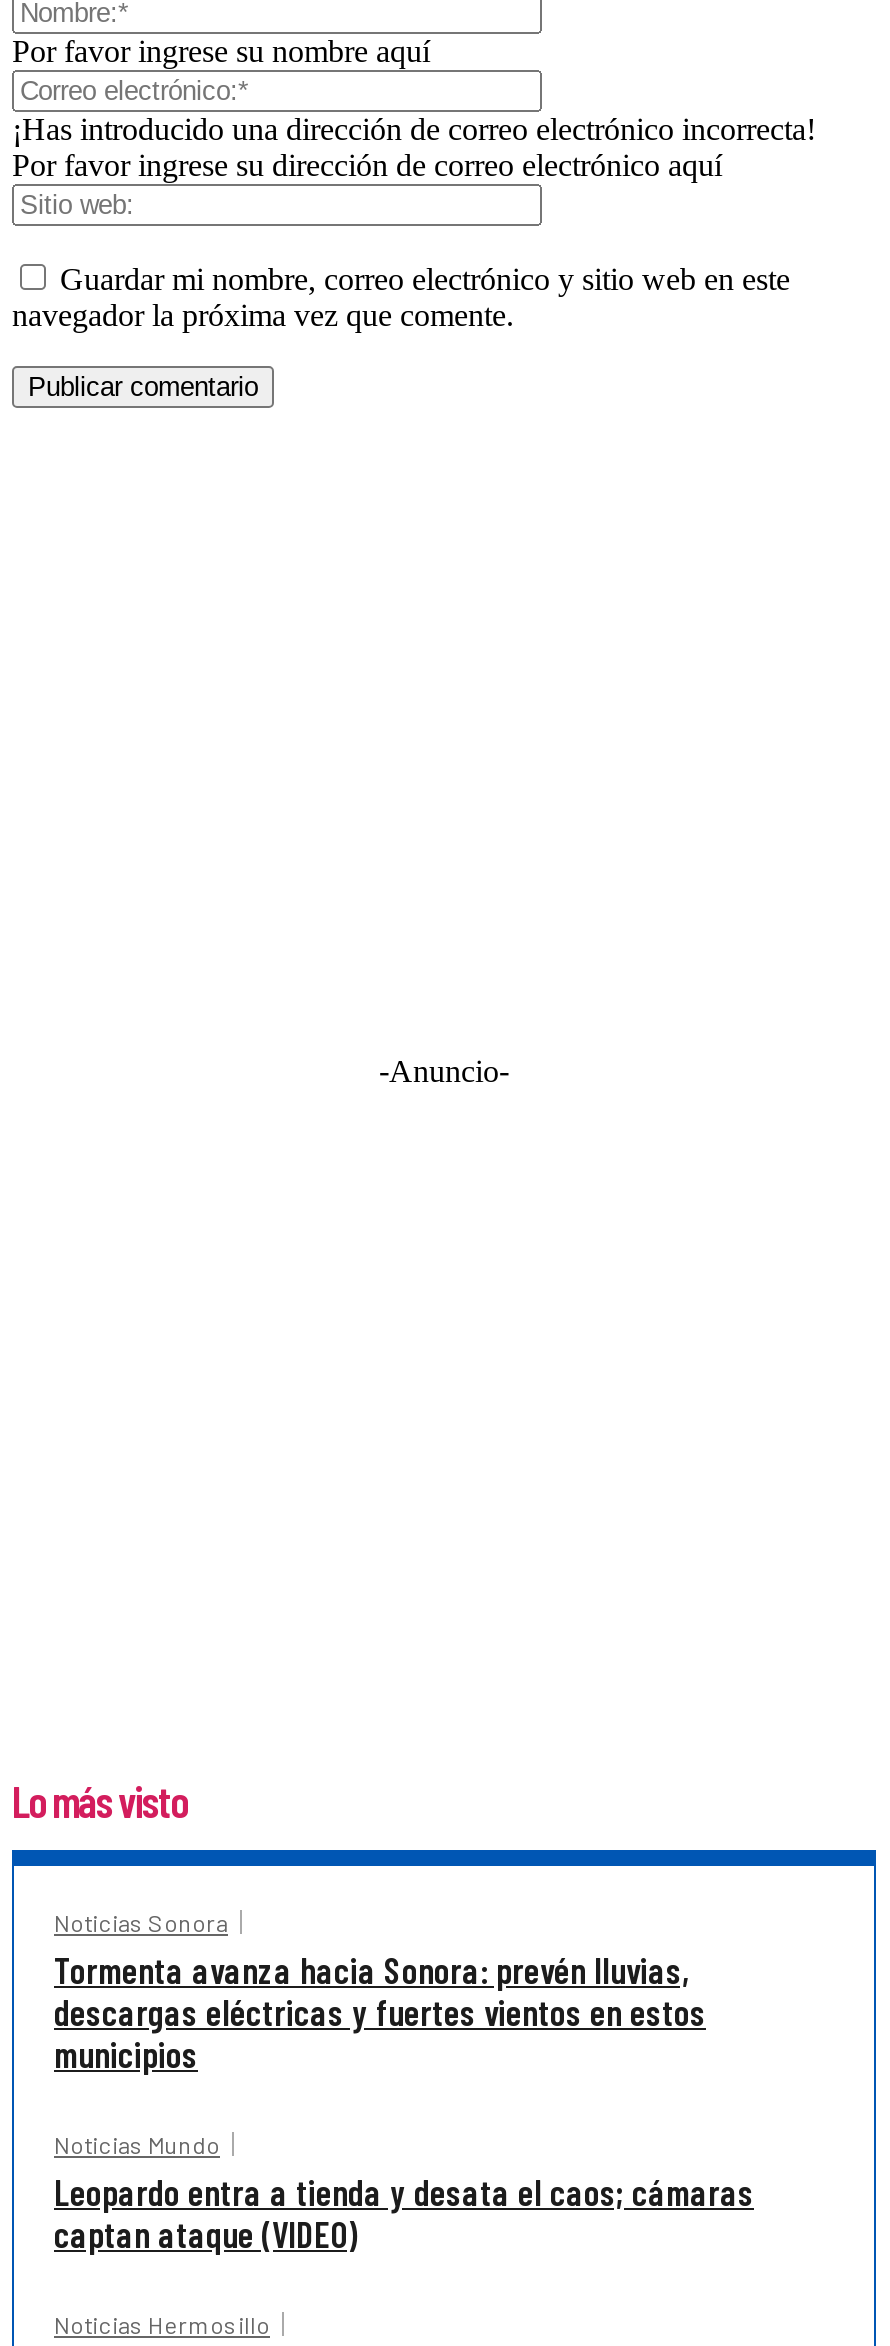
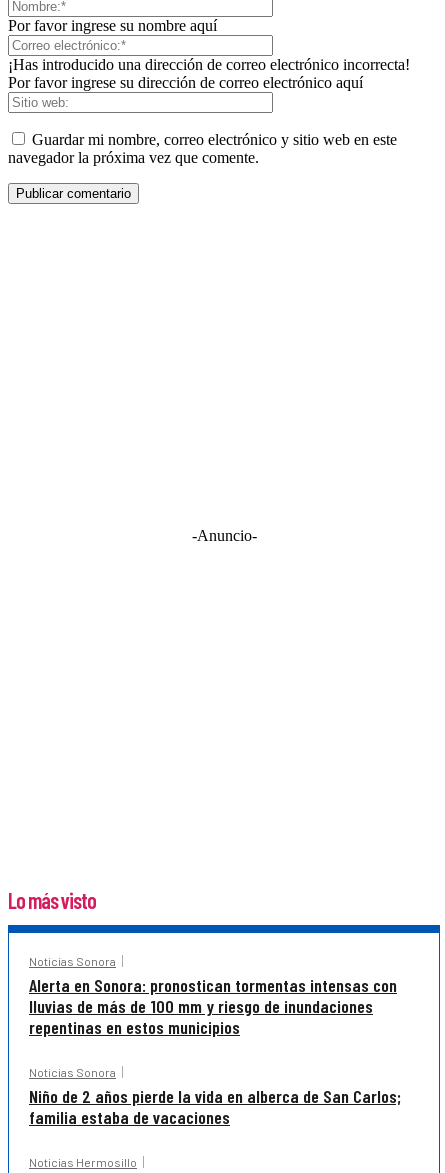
[54,1947,706,2075] Tormenta avanza hacia Sonora: prevén lluvias, | descargas eléctricas y fuertes vientos en estos | municipios -> [29,973,397,1037] Alerta en Sonora: pronostican tormentas intensas con | lluvias de más de 100 mm y riesgo de inundaciones | repentinas en estos municipios
[54,2129,754,2255] Noticias Mundo | Leopardo entra a tienda y desata el caos; cámaras | captan ataque (VIDEO) -> [29,1064,401,1127] Noticias Sonora | Niño de 2 años pierde la vida en alberca de San Carlos; | familia estaba de vacaciones

